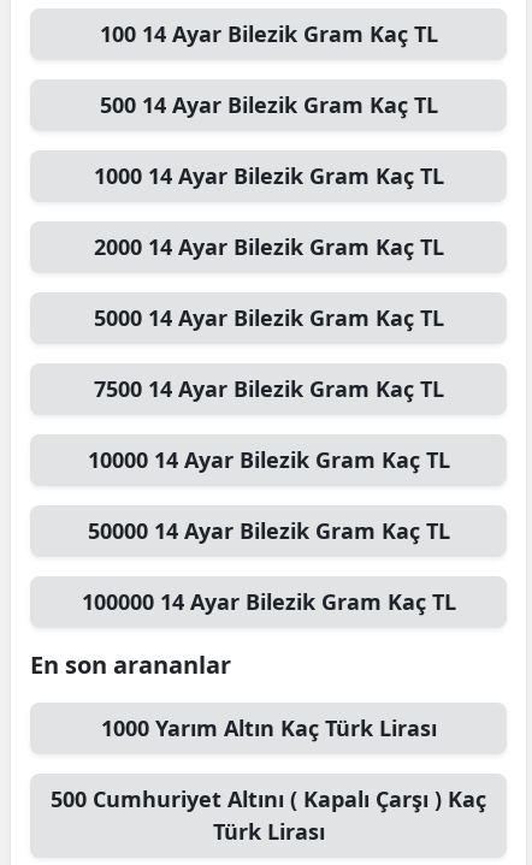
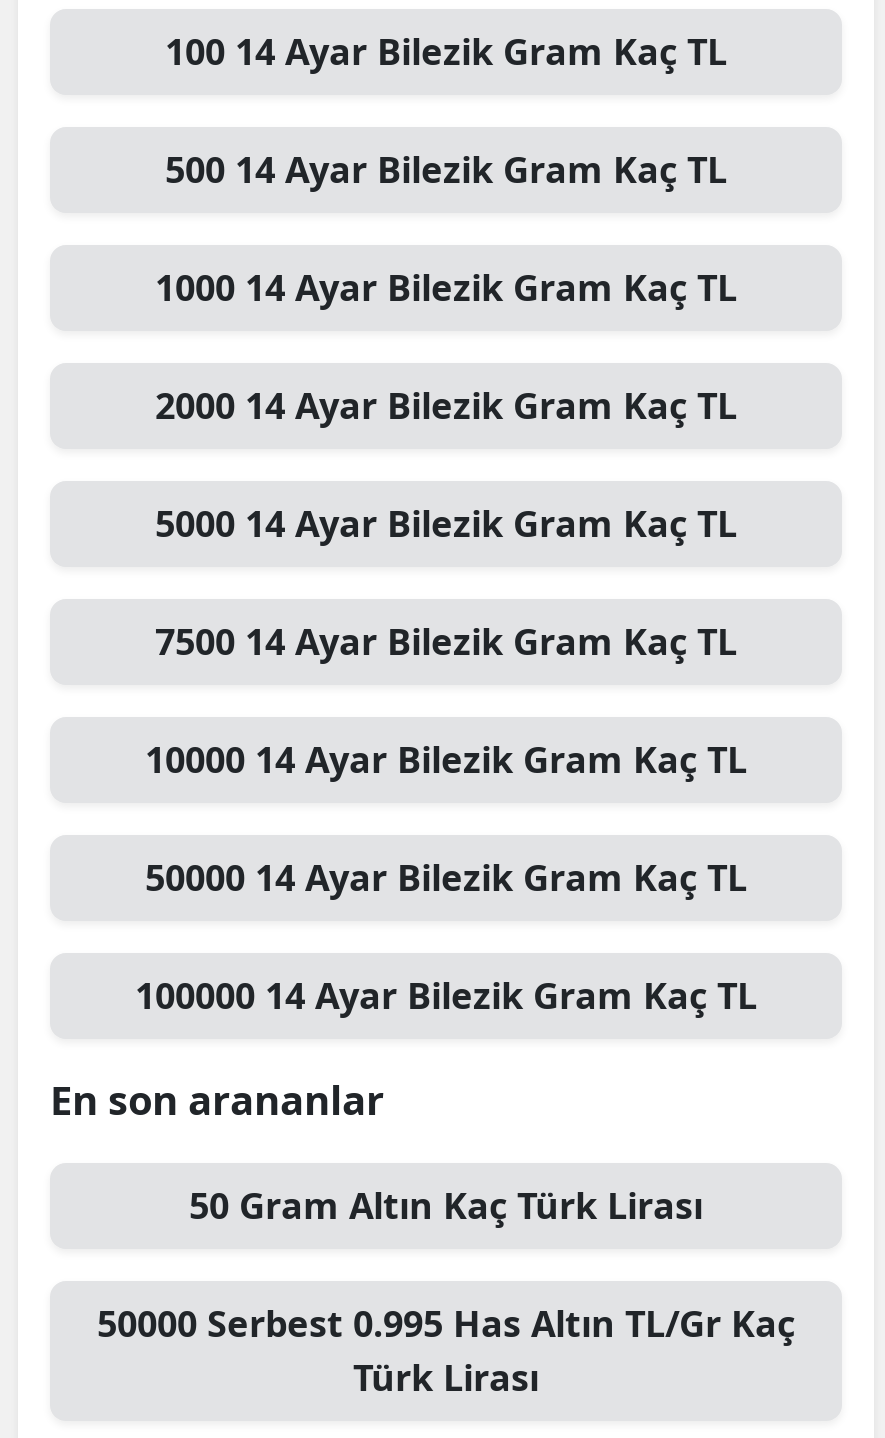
[101,713,436,742] 1000 Yarım Altın Kaç Türk Lirası -> [189,1181,703,1229] 50 Gram Altın Kaç Türk Lirası
[51,784,486,813] 500 Cumhuriyet Altını ( Kapalı Çarşı ) Kaç -> [97,1299,795,1347] 50000 Serbest 0.995 Has Altın TL/Gr Kaç

